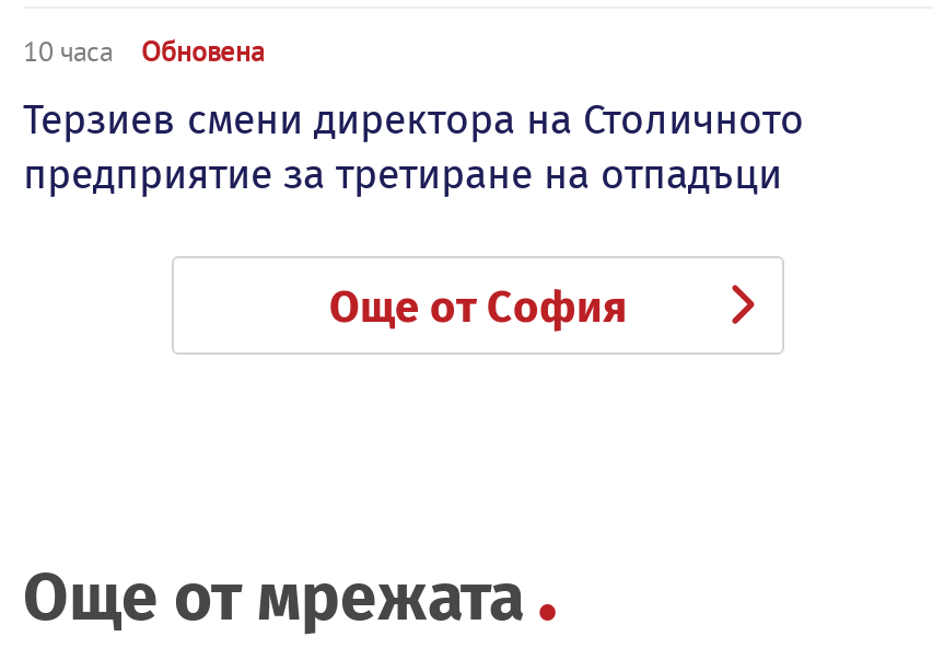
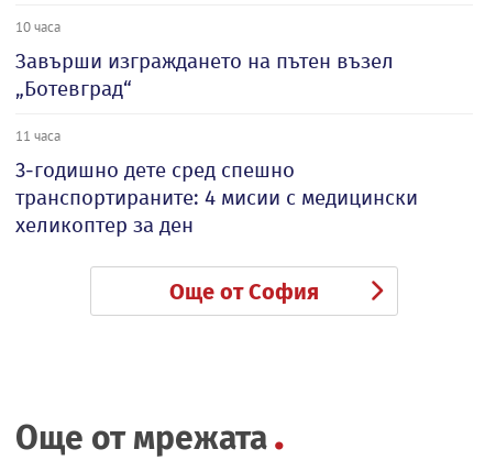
[23,33,804,199] Обновена | Терзиев смени директора на Столичното | предприятие за третиране на отпадъци -> [15,48,418,238] Завърши изграждането на пътен възел | „Ботевград“ | 11 часа | 3-годишно дете сред спешно | транспортираните: 4 мисии с медицински | хеликоптер за ден

